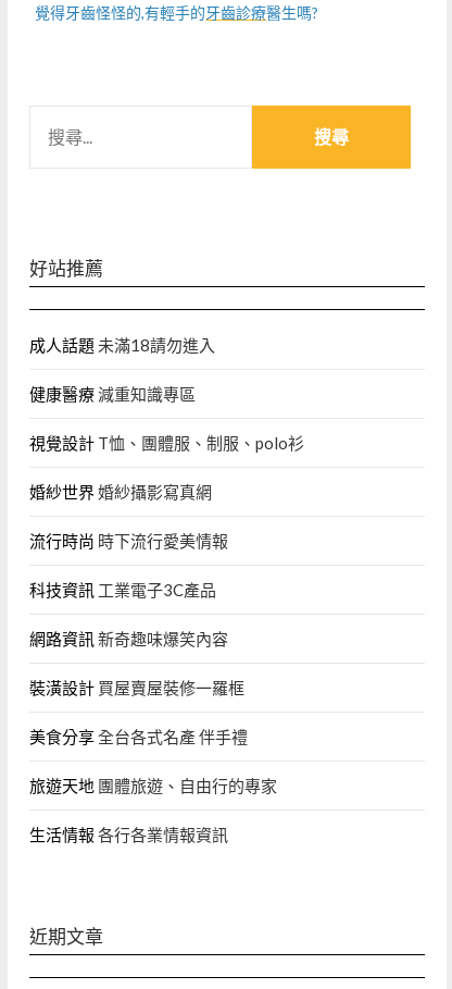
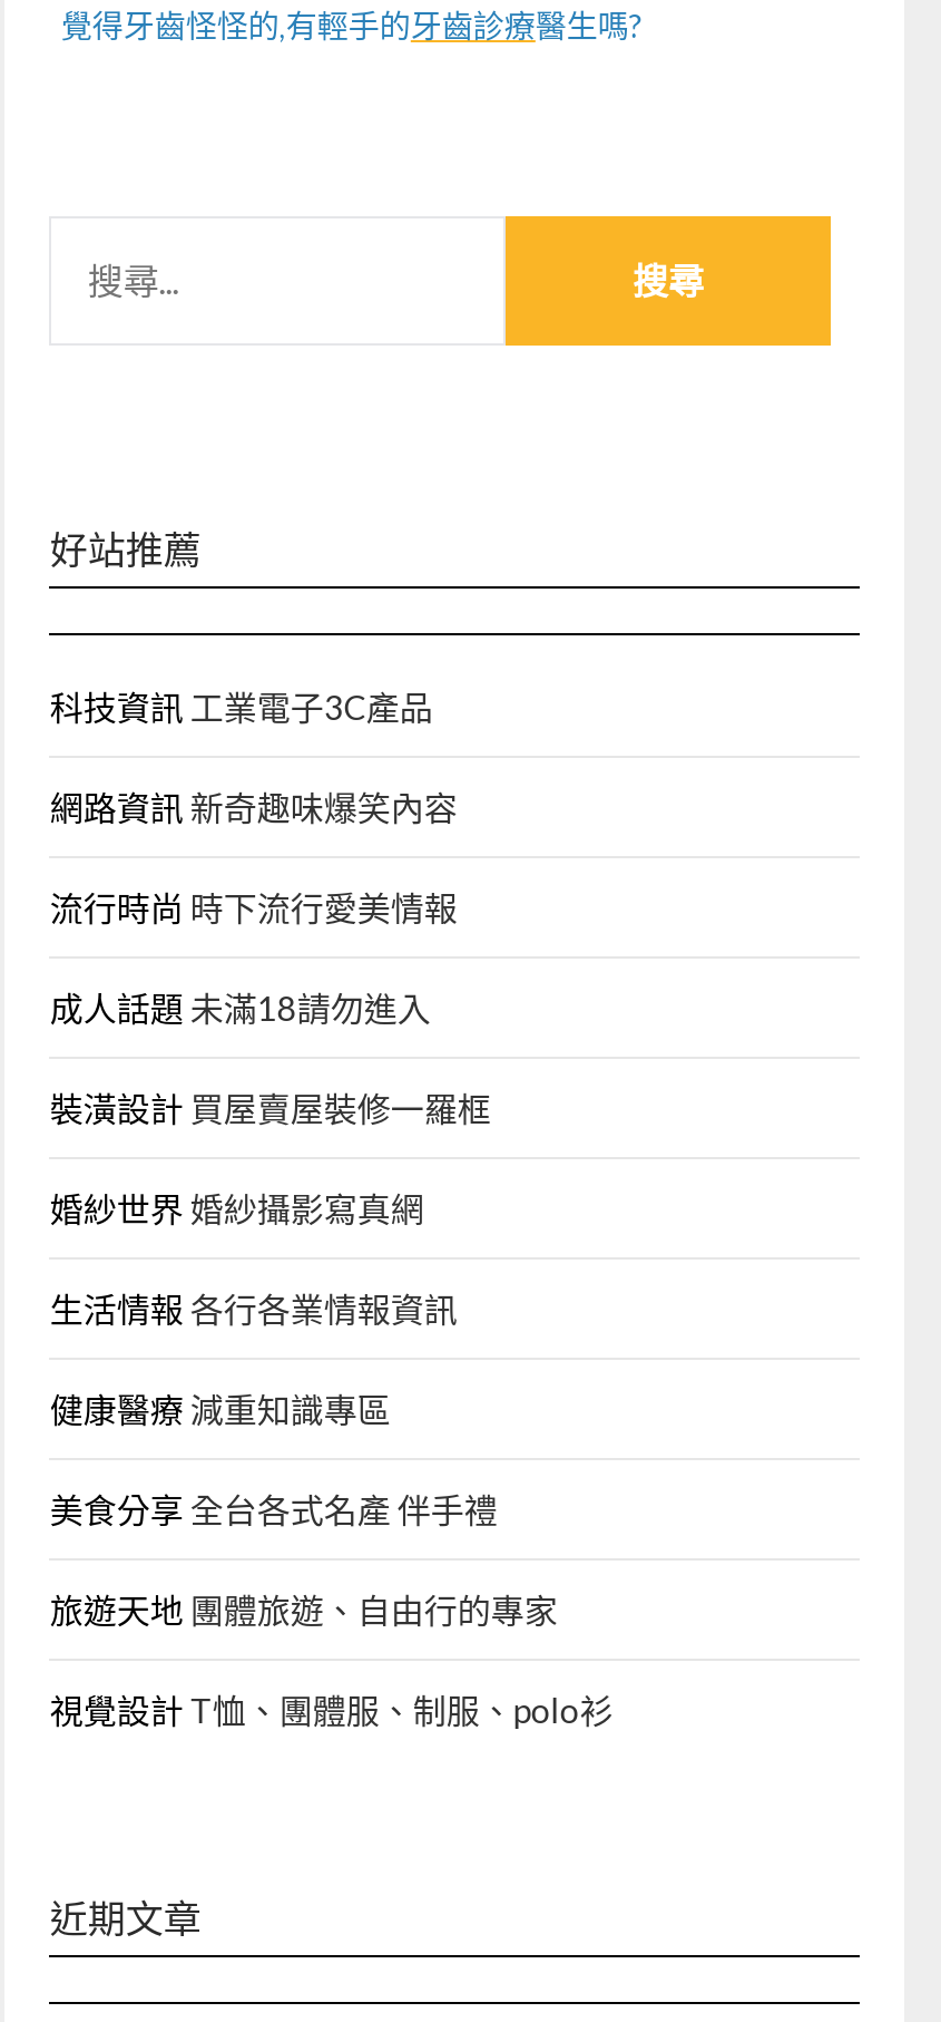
moved [30,335,216,355] -> [50,988,431,1028]: 成人話題未滿18請勿進入
moved [30,384,196,404] -> [50,1389,391,1429]: 健康醫療減重知識專區
moved [30,433,305,453] -> [50,1690,613,1730]: 視覺設計T恤、團體服、制服、polo衫
moved [30,482,212,502] -> [50,1188,424,1228]: 婚紗世界婚紗攝影寫真網
moved [30,531,229,551] -> [50,887,457,927]: 流行時尚時下流行愛美情報
moved [30,580,229,648] -> [50,687,457,827]: 科技資訊工業電子3C產品 | 網路資訊新奇趣味爆笑內容
moved [30,678,245,697] -> [50,1088,491,1128]: 裝潢設計買屋賣屋裝修一羅框
moved [30,825,229,844] -> [50,1289,457,1329]: 生活情報各行各業情報資訊

